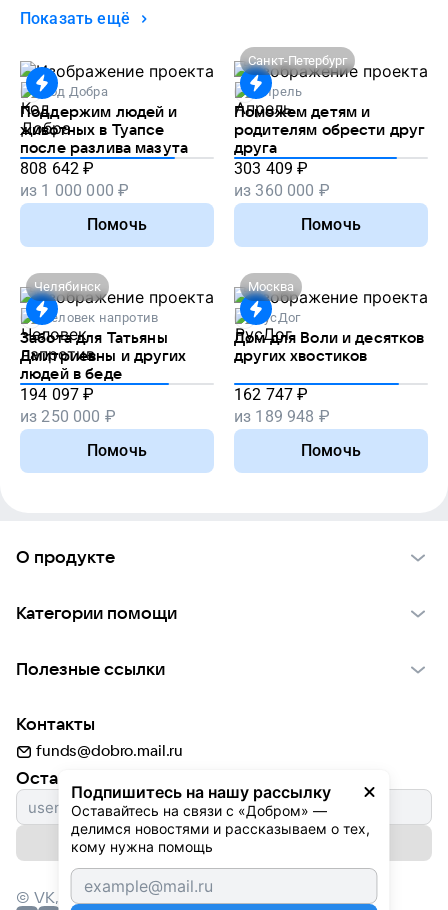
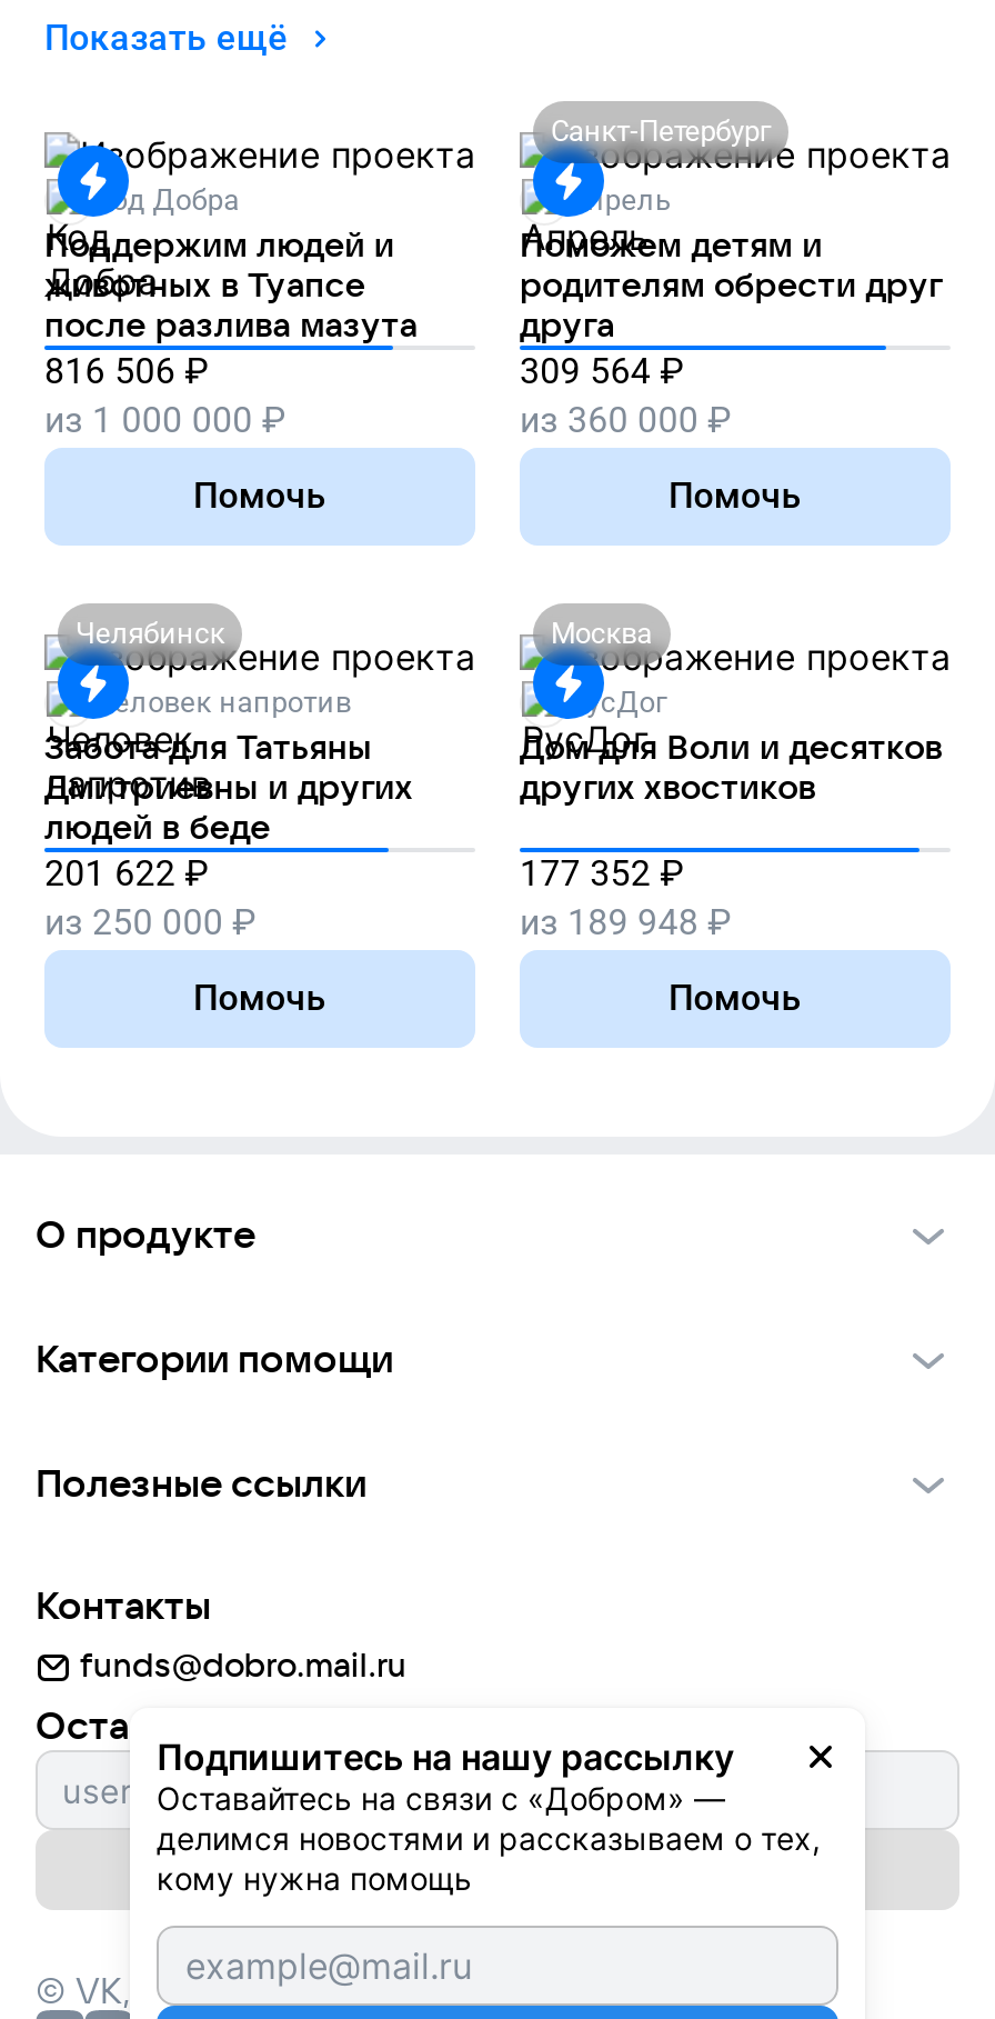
[20,159,94,178] 808 642 ₽ -> [44,351,210,393] 816 506 ₽
[234,159,308,178] 303 409 ₽ -> [520,351,685,393] 309 564 ₽
[20,385,94,404] 194 097 ₽ -> [44,853,210,895] 201 622 ₽
[234,385,308,404] 162 747 ₽ -> [520,853,685,895] 177 352 ₽

